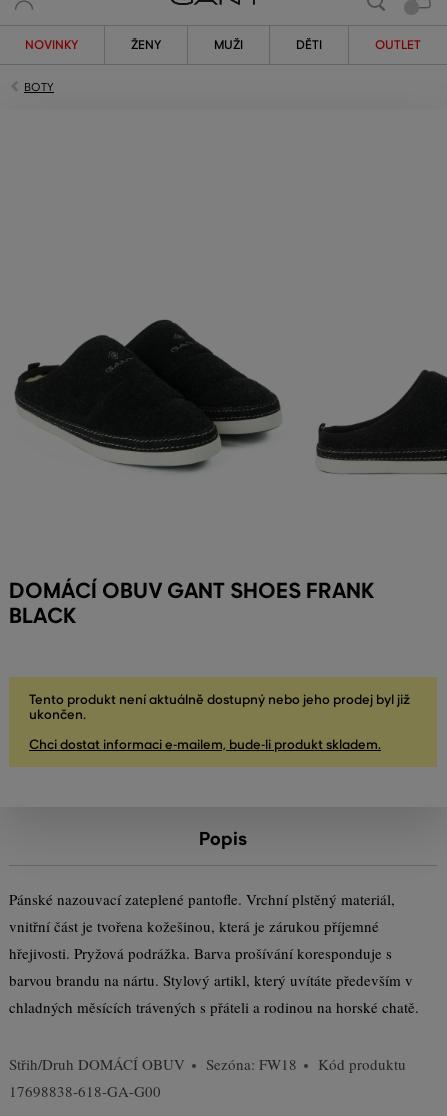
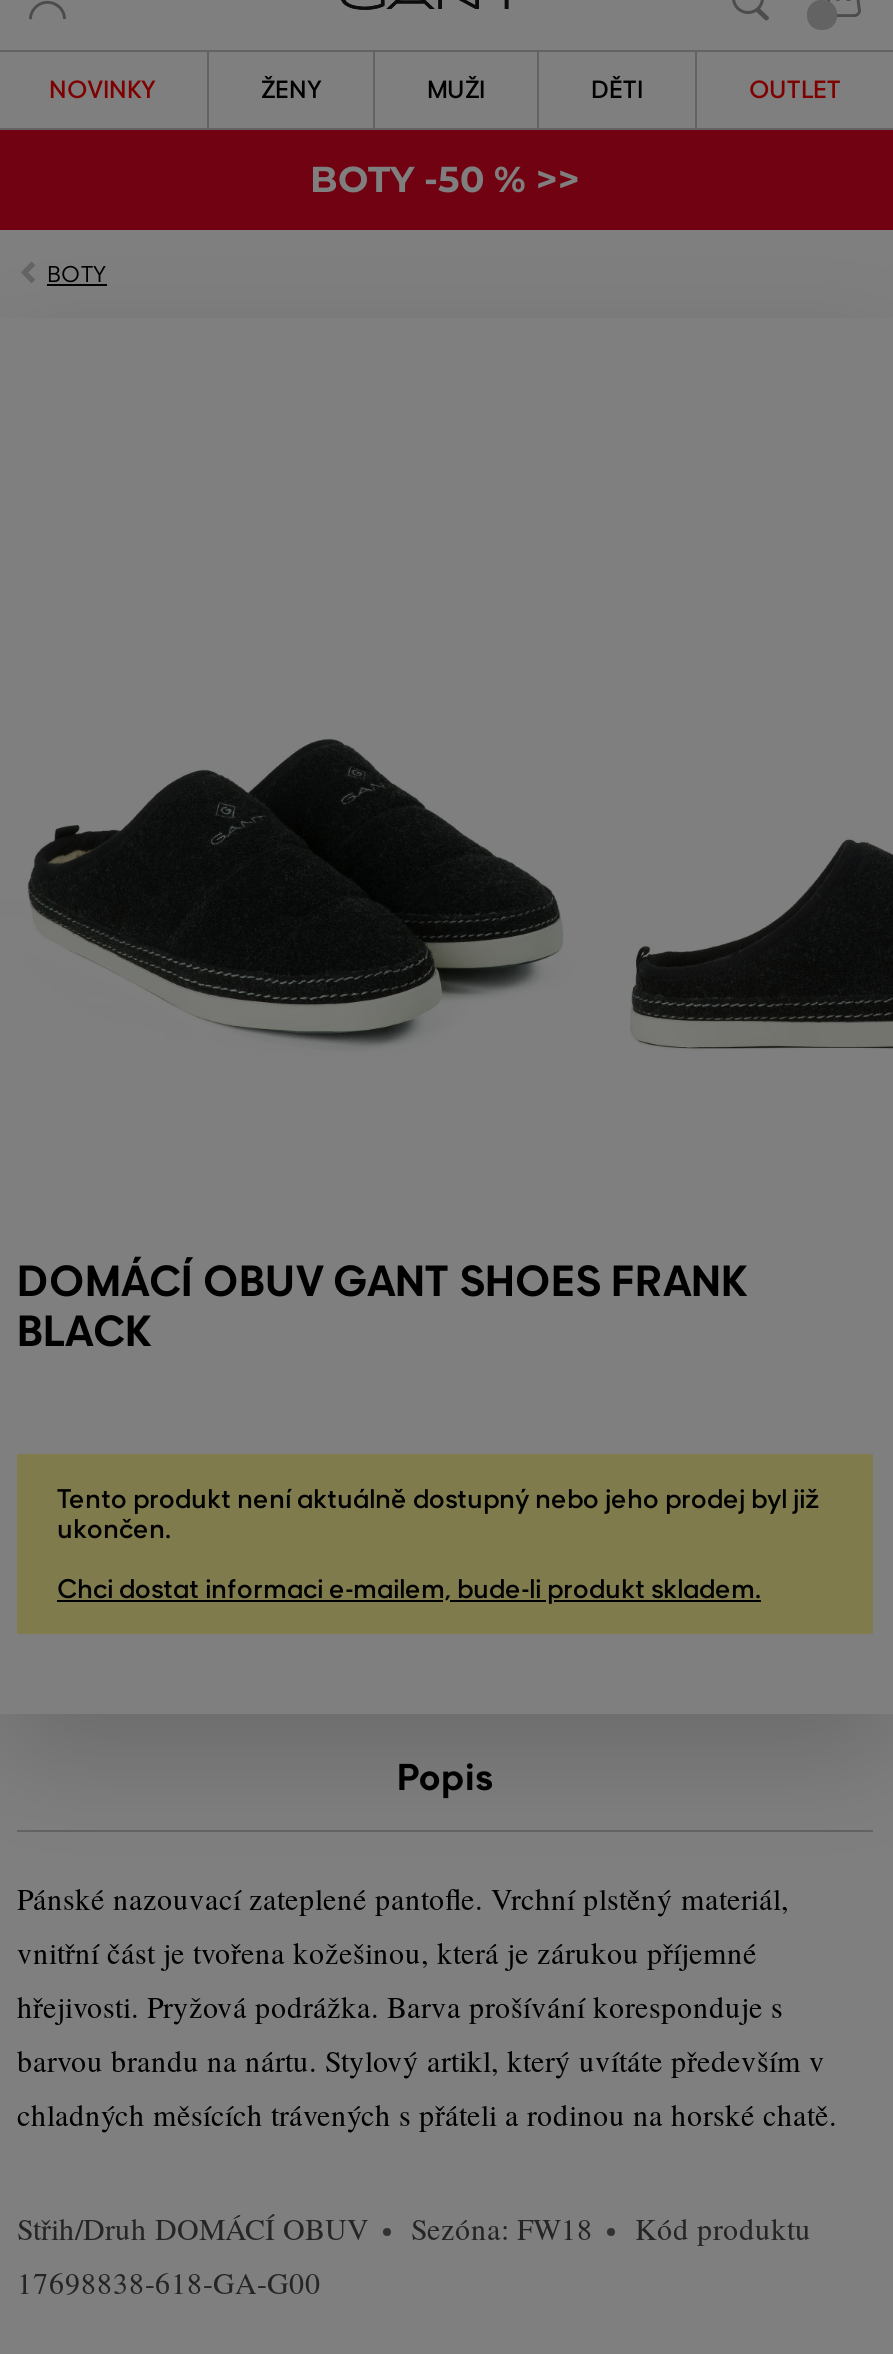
none -> [310,158,580,202] BOTY -50 % >>

